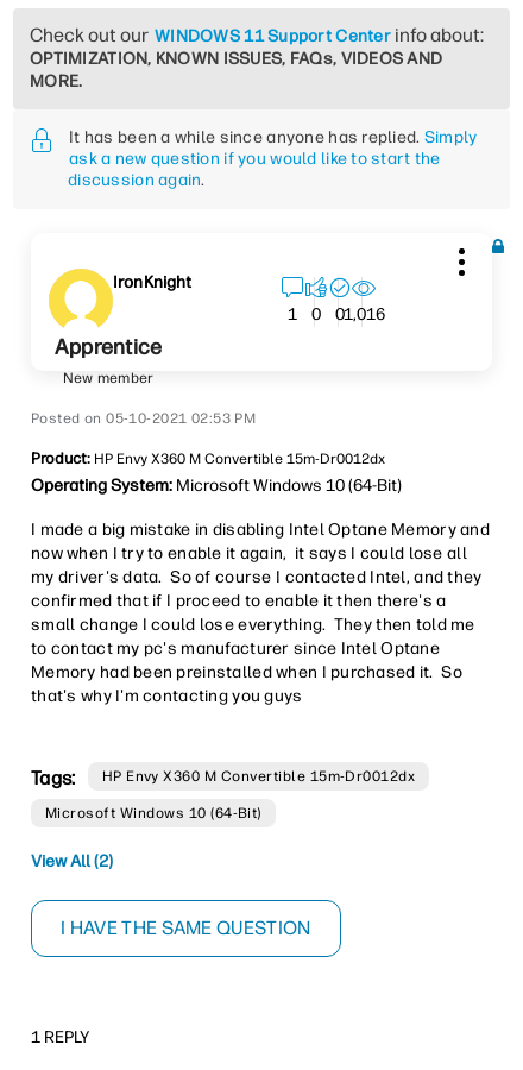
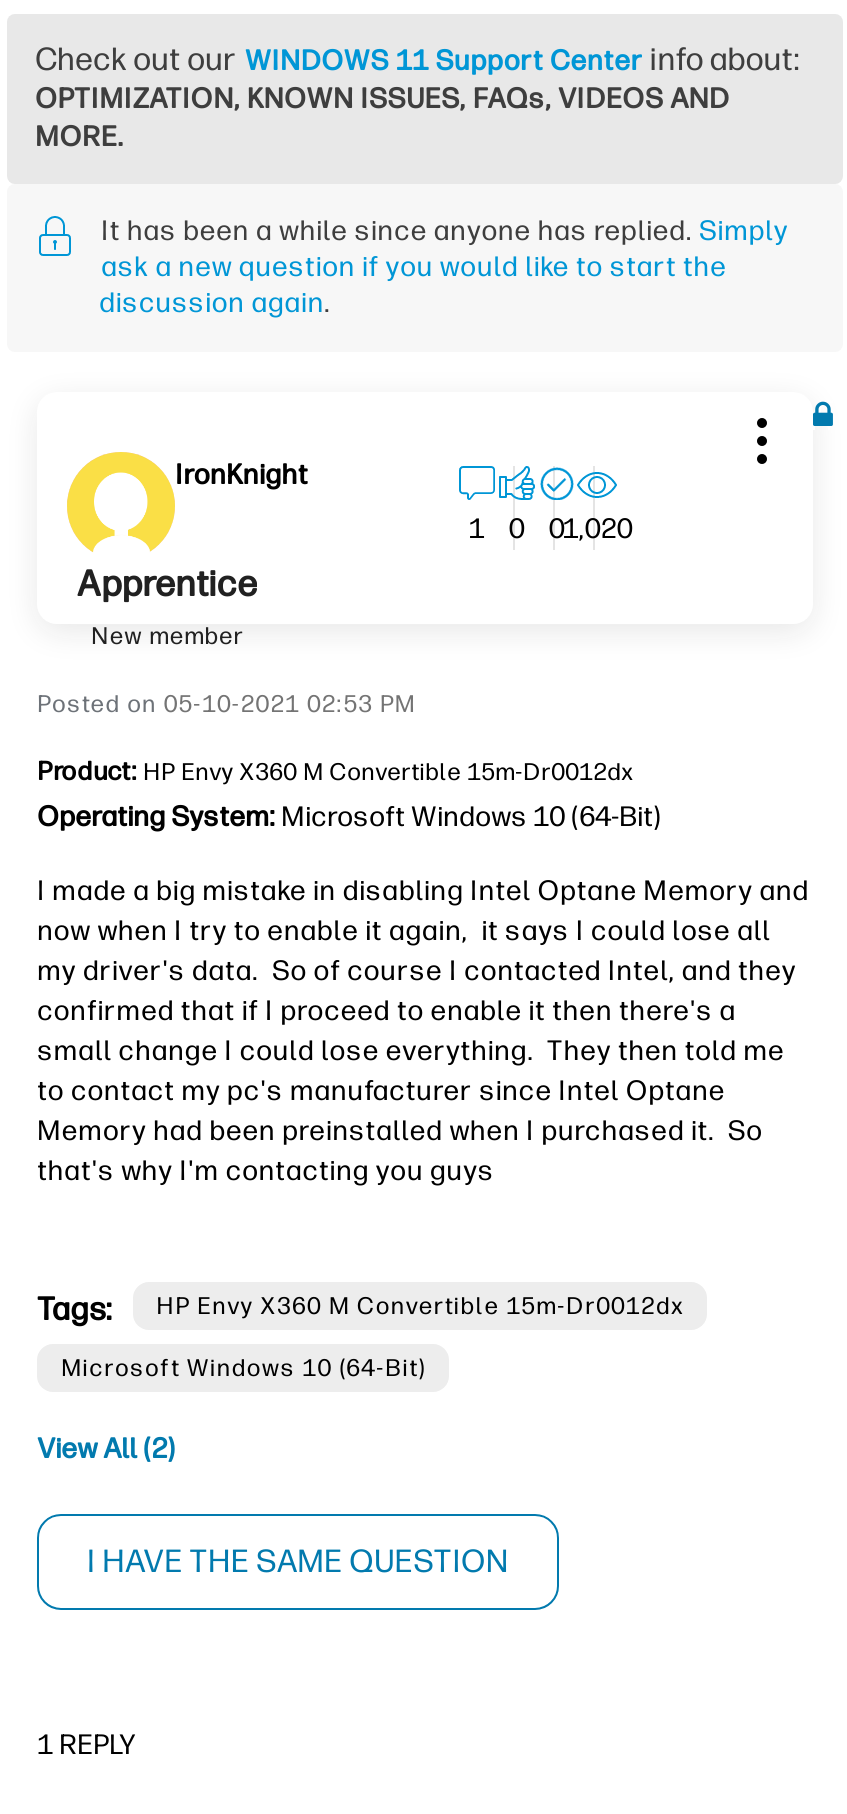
[287,304,385,325] 1 0 01,016 -> [468,511,632,546] 1 0 01,020

